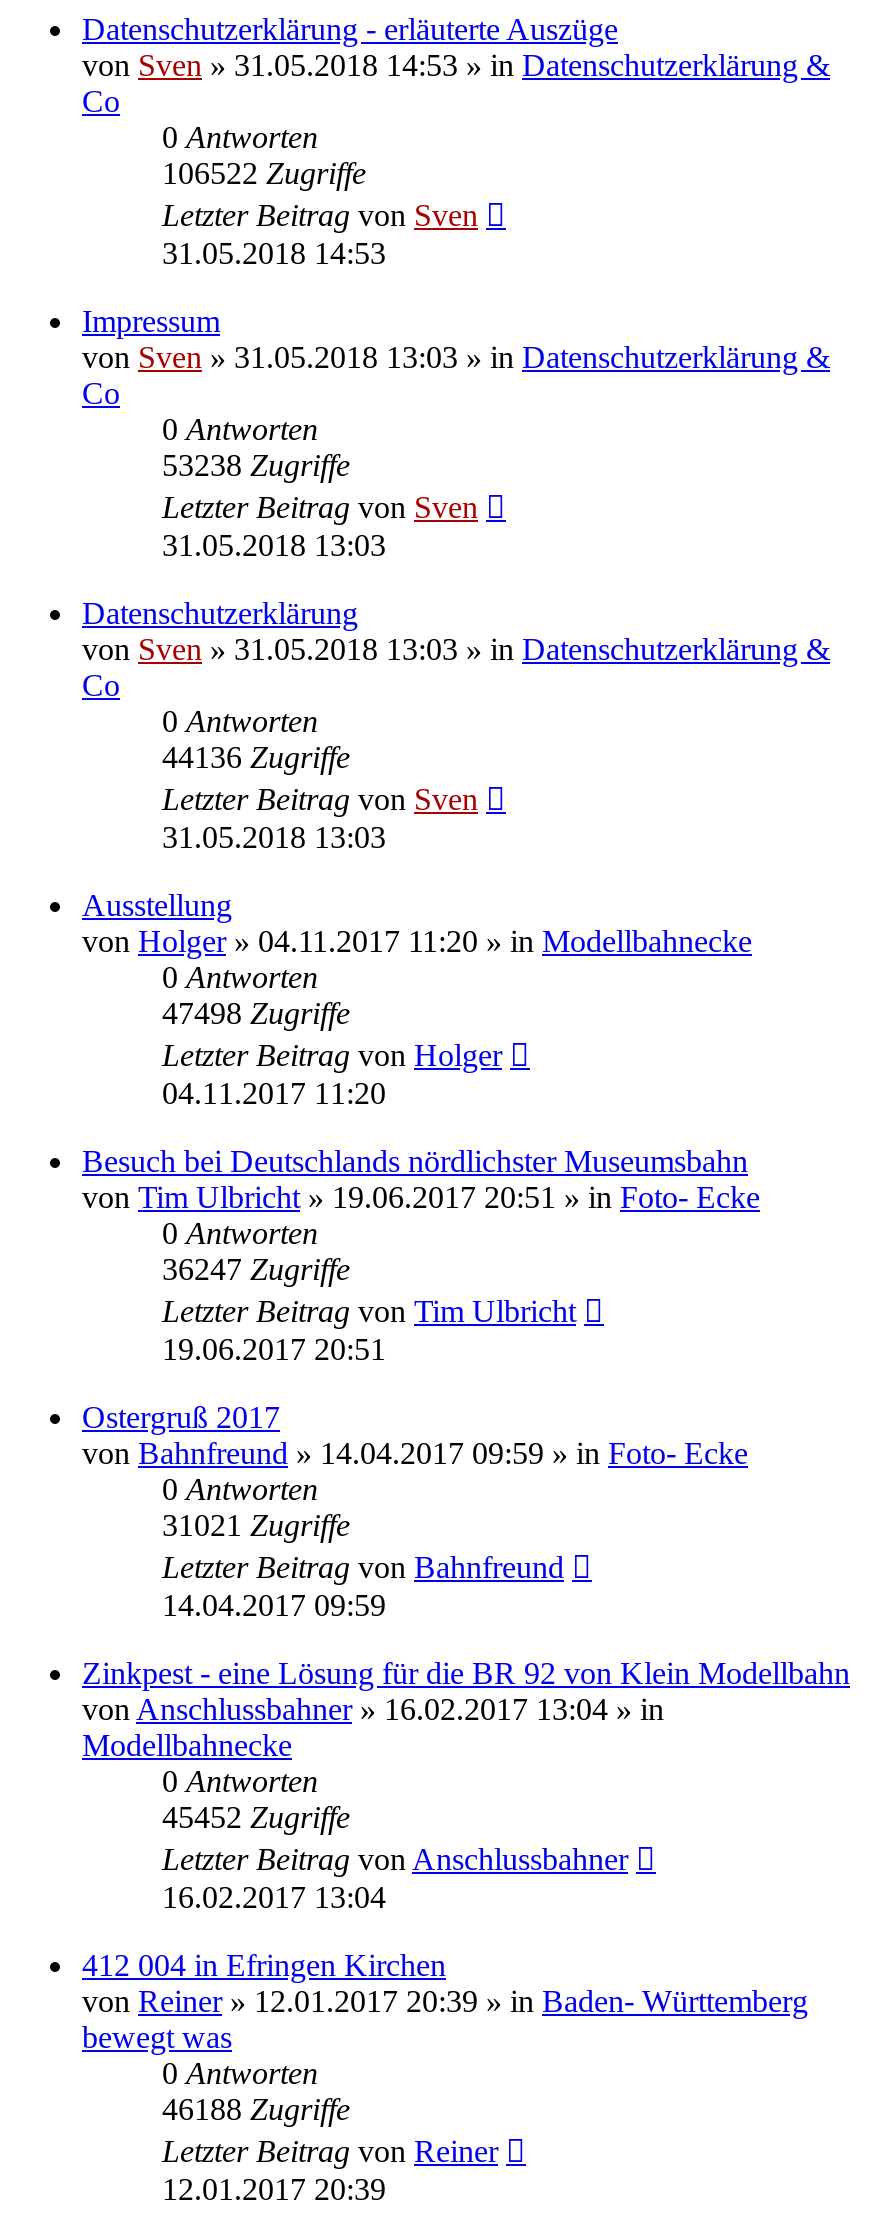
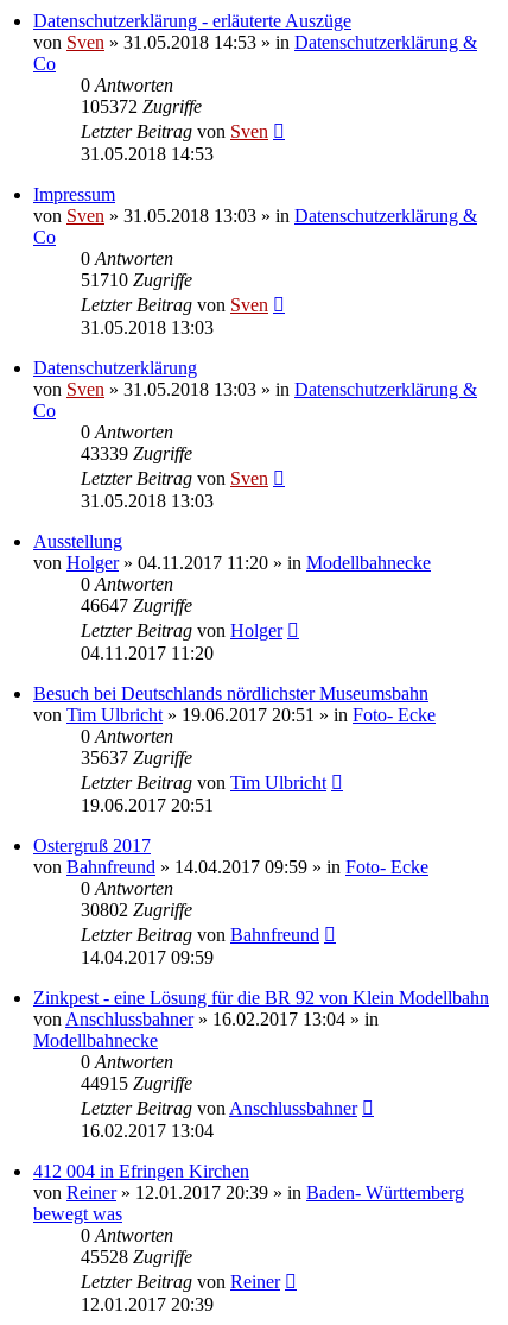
[162,156,366,190] 106522 Zugriffe -> [81,96,202,116] 105372 Zugriffe
[162,448,350,482] 53238 Zugriffe -> [81,270,192,290] 51710 Zugriffe
[162,740,350,774] 44136 Zugriffe -> [81,443,192,463] 43339 Zugriffe
[162,996,350,1030] 47498 Zugriffe -> [81,595,192,615] 46647 Zugriffe
[162,1252,350,1286] 36247 Zugriffe -> [81,747,192,768] 35637 Zugriffe
[162,1508,350,1542] 31021 Zugriffe -> [81,899,192,920] 30802 Zugriffe
[162,1800,350,1834] 45452 Zugriffe -> [81,1073,192,1093] 44915 Zugriffe
[162,2092,350,2126] 46188 Zugriffe -> [81,1246,192,1267] 45528 Zugriffe

